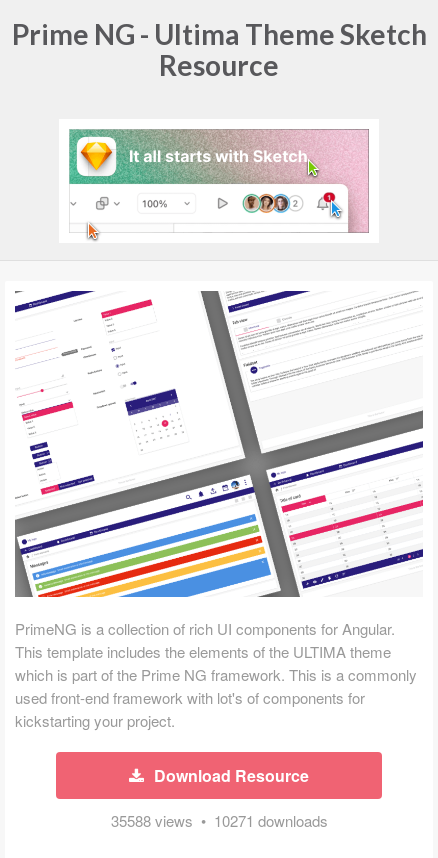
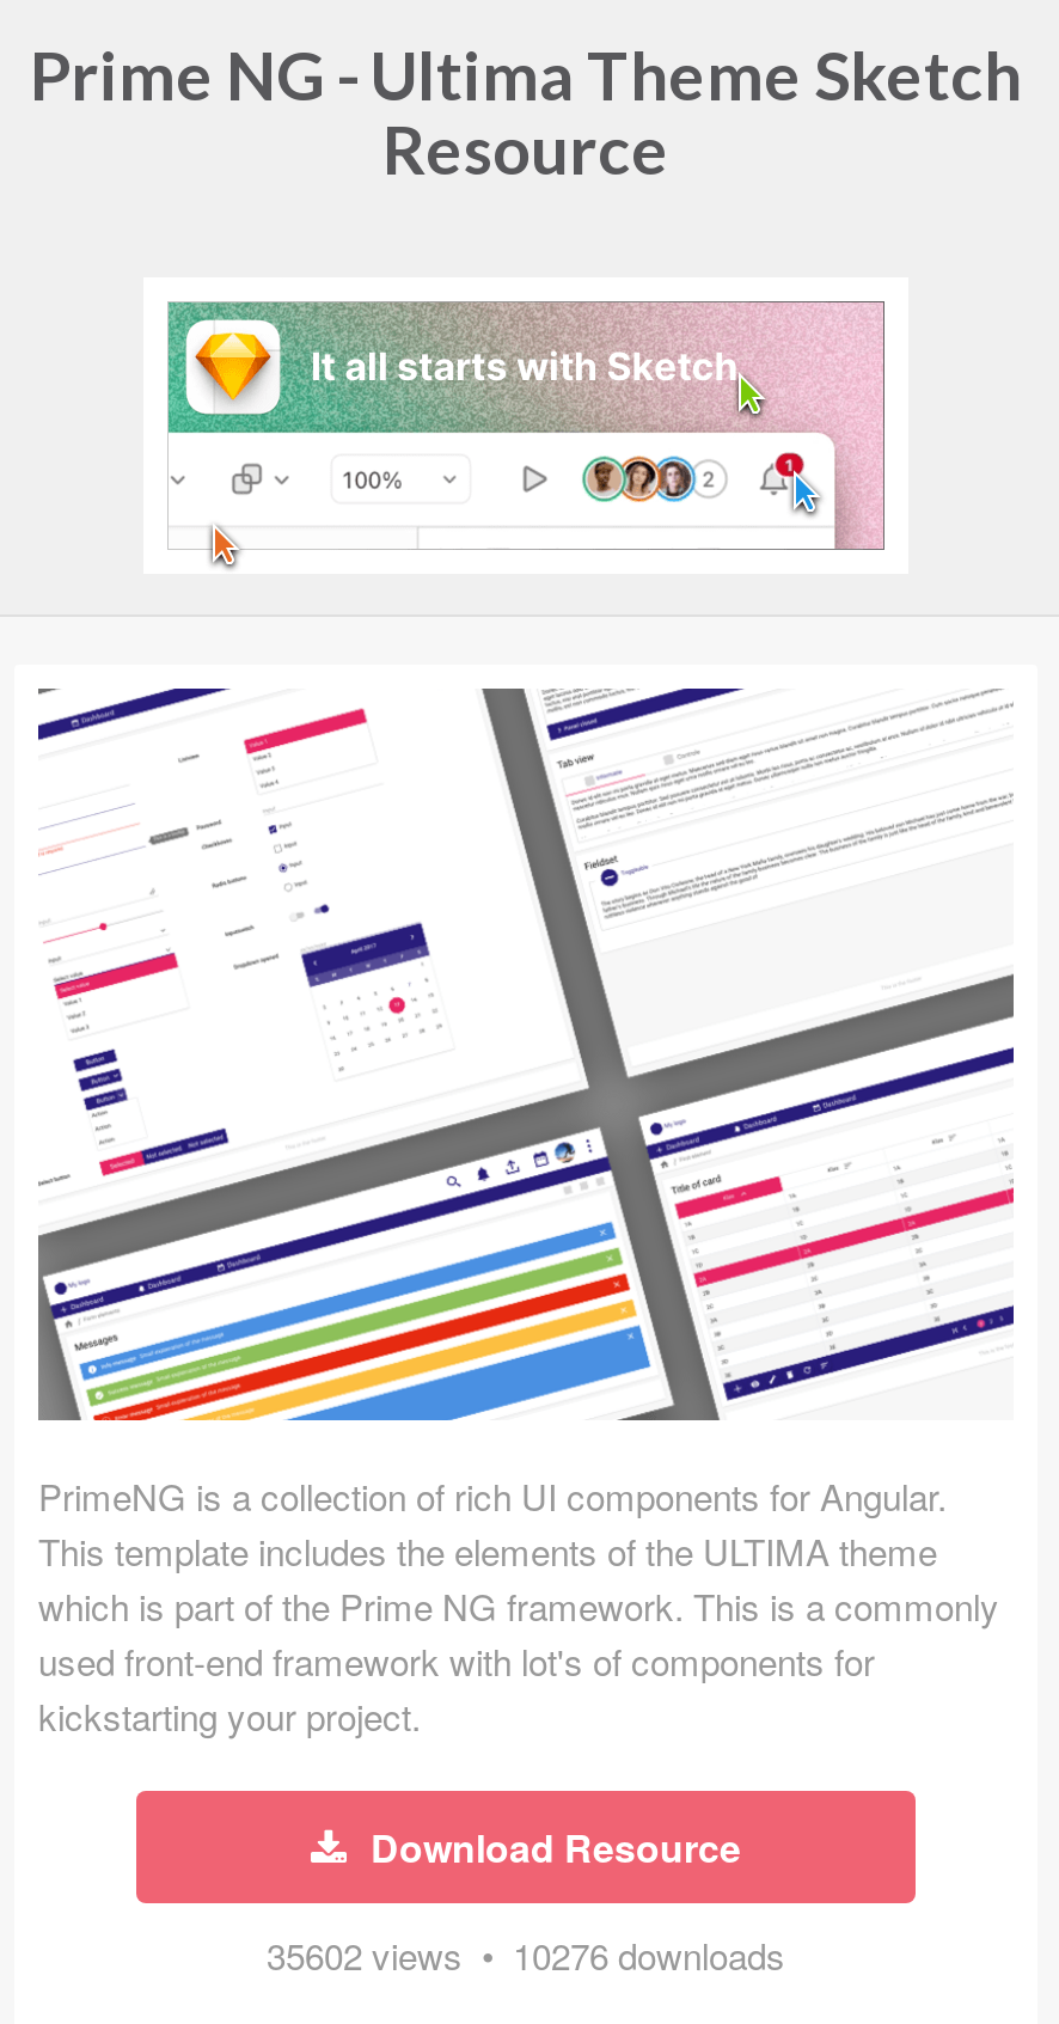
[110,810,327,831] 35588 views • 10271 downloads -> [267,1930,785,1980] 35602 views • 10276 downloads

